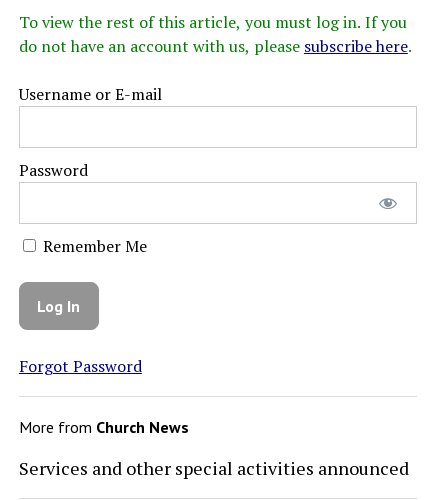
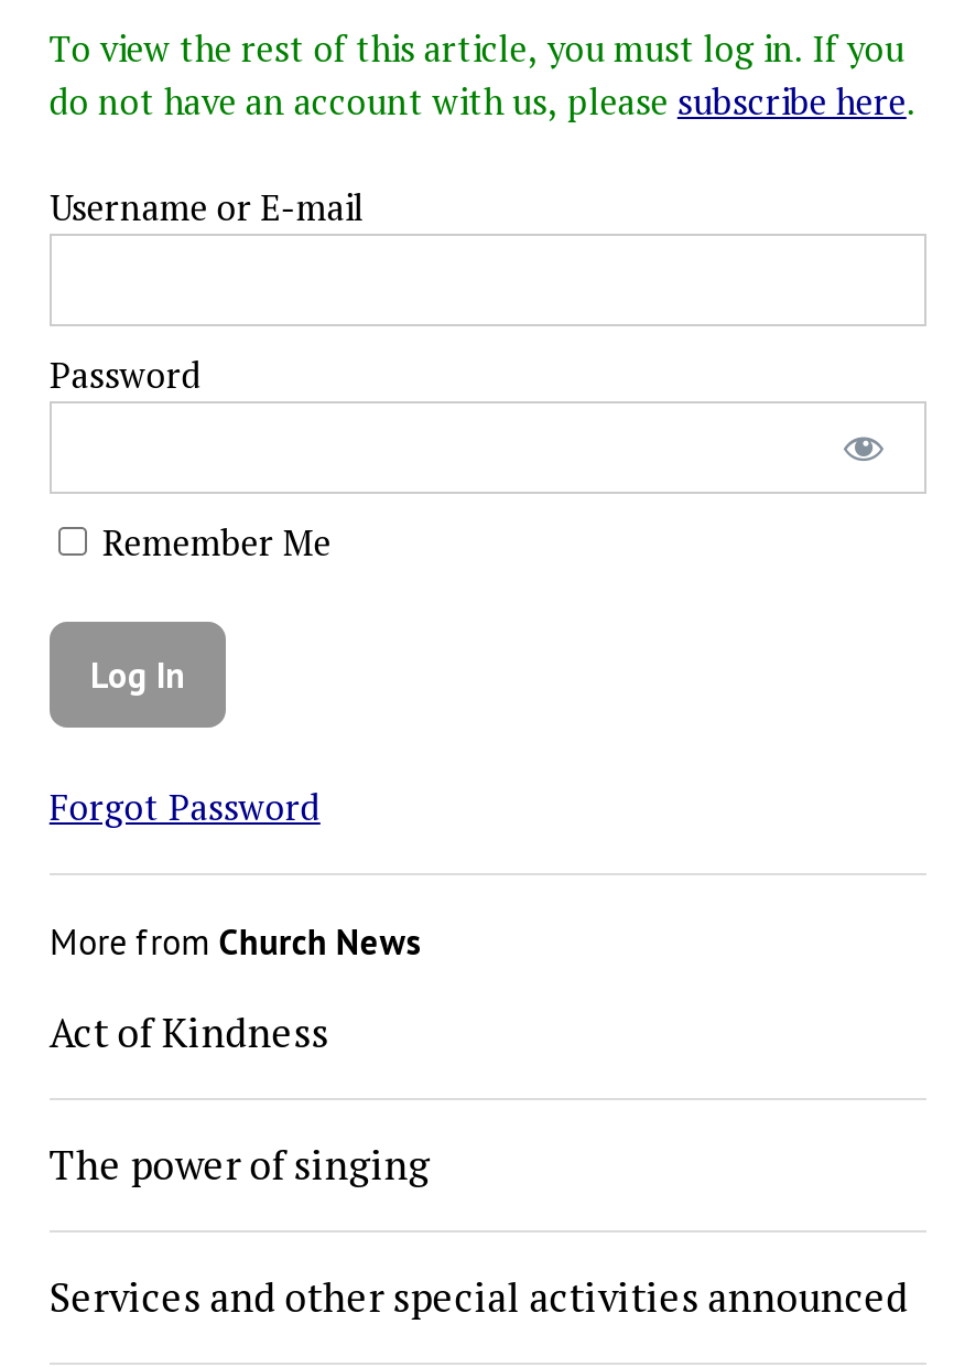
none -> [49,1005,431,1190] Act of Kindness | The power of singing

